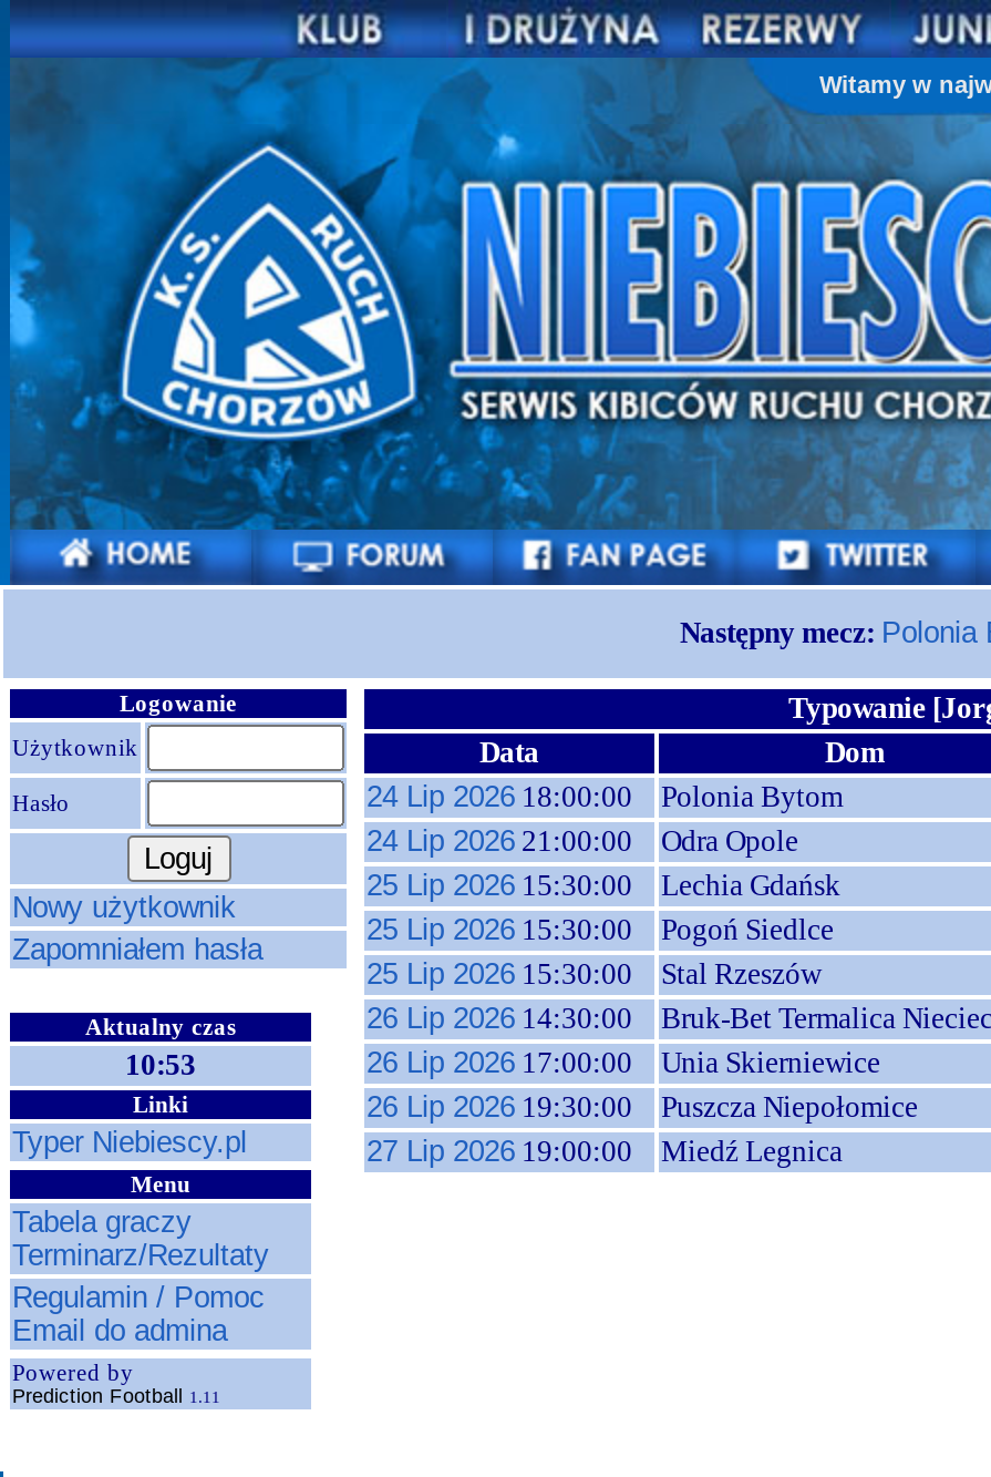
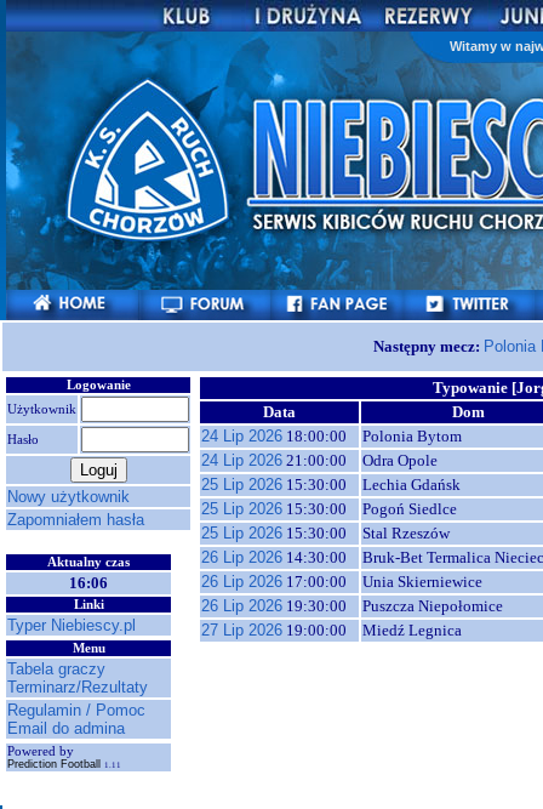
[125,1048,196,1081] 10:53 -> [69,574,108,592] 16:06

